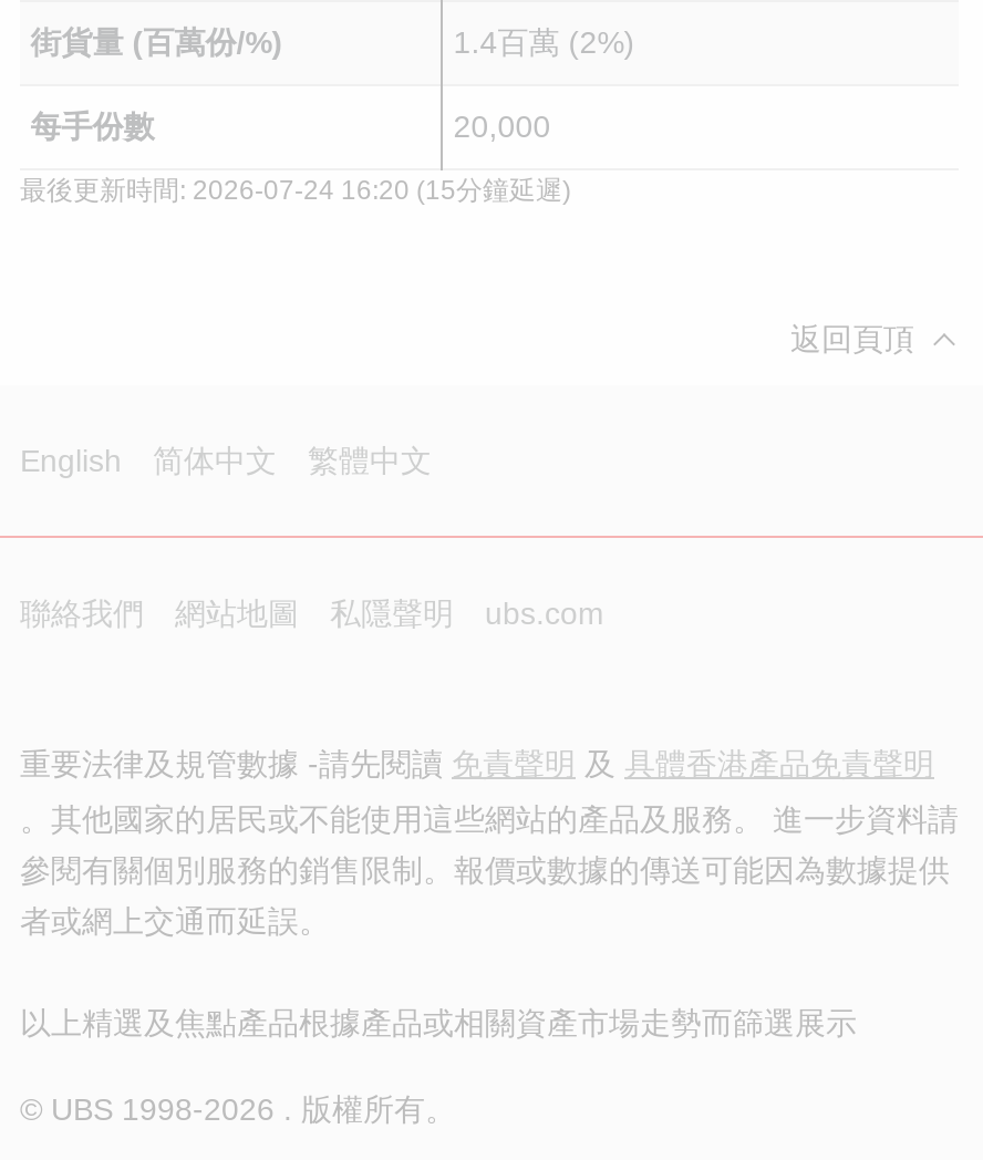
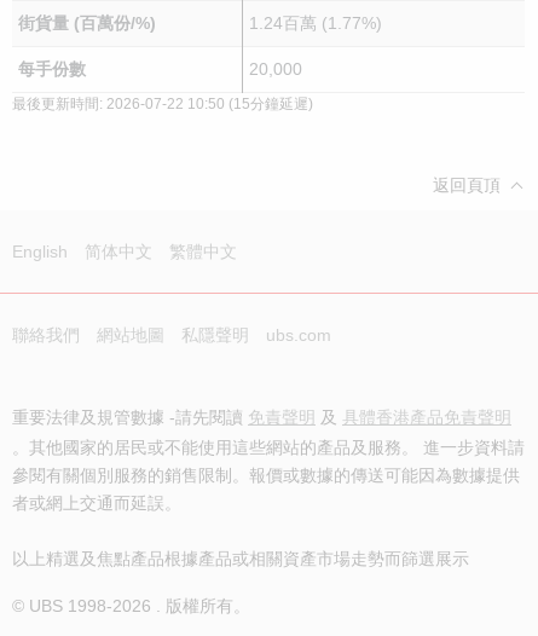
[453,24,635,60] 1.4百萬 (2%) -> [249,13,382,33] 1.24百萬 (1.77%)
[20,175,571,206] 最後更新時間: 2026-07-24 16:20 (15分鐘延遲) -> [12,96,313,112] 最後更新時間: 2026-07-22 10:50 (15分鐘延遲)

